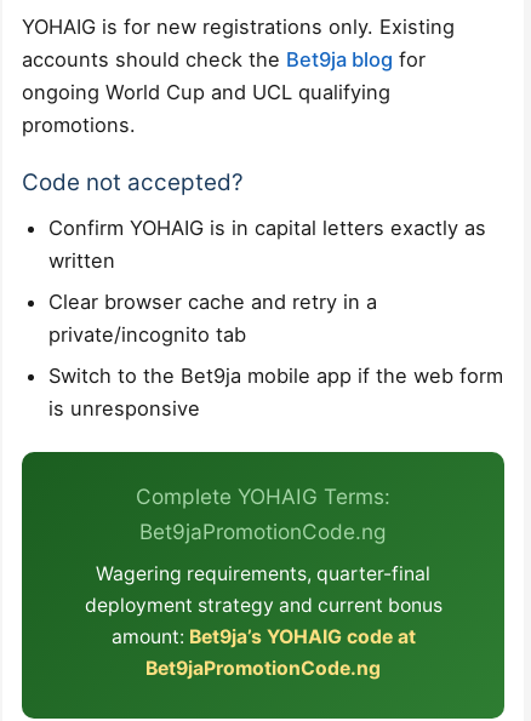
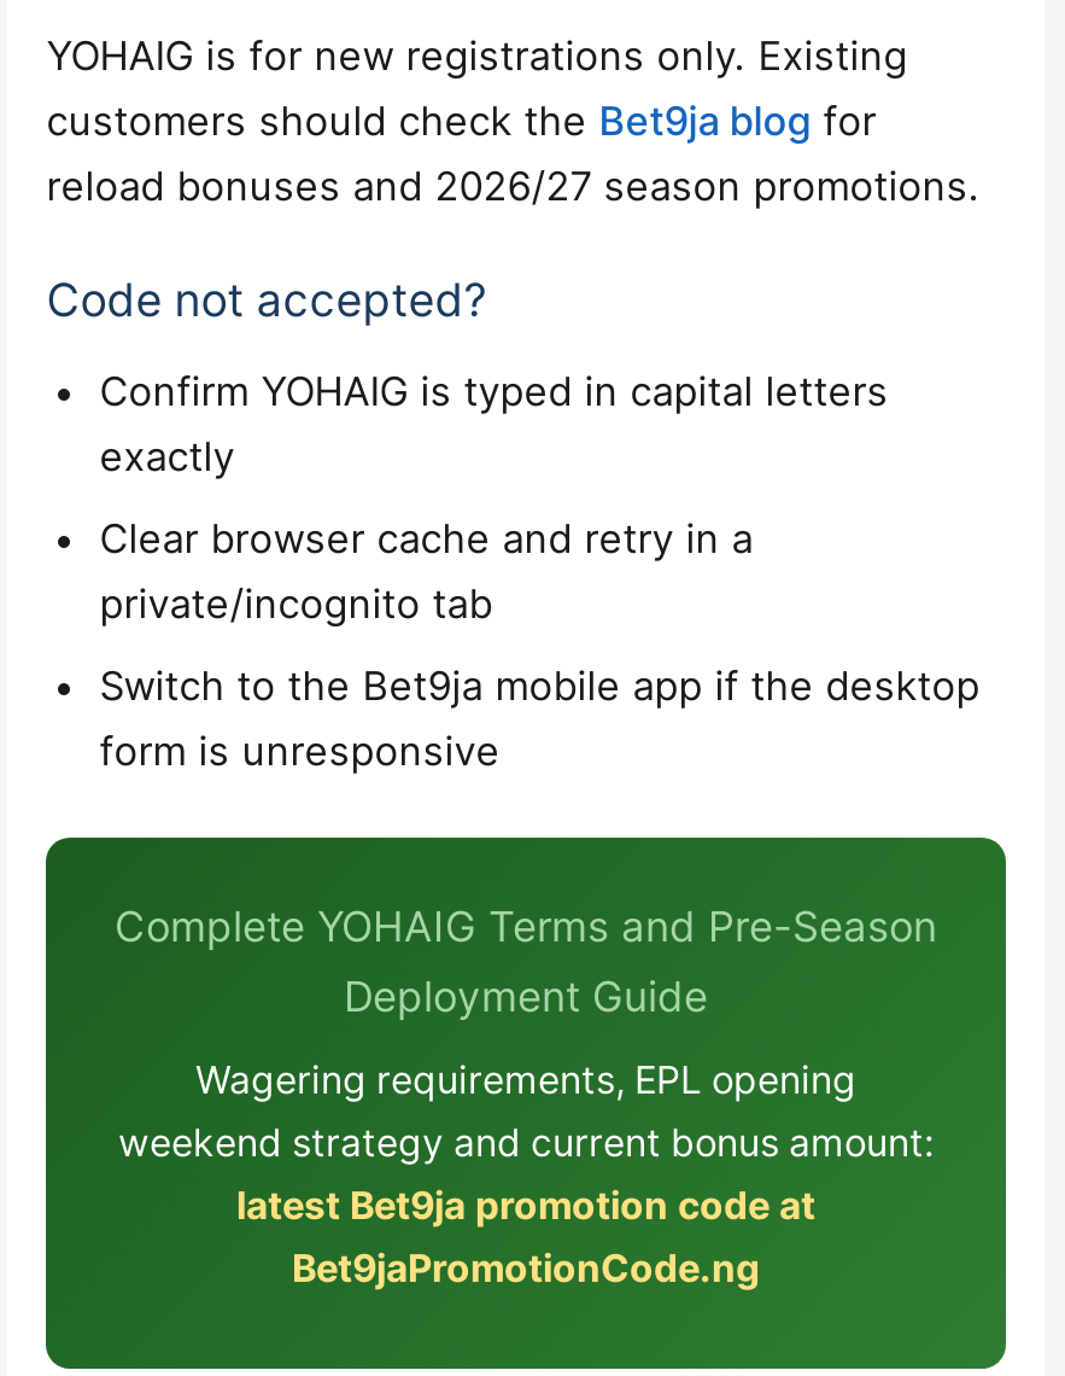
[22,47,426,137] accounts should check the Bet9ja blog for | ongoing World Cup and UCL qualifying | promotions. -> [47,97,980,210] customers should check the Bet9ja blog for | reload bonuses and 2026/27 season promotions.
[49,216,487,273] Confirm YOHAIG is in capital letters exactly as | written -> [100,367,888,480] Confirm YOHAIG is typed in capital letters | exactly
[49,364,503,420] Switch to the Bet9ja mobile app if the web form | is unresponsive -> [100,661,980,775] Switch to the Bet9ja mobile app if the desktop | form is unresponsive
[136,483,390,544] Complete YOHAIG Terms: | Bet9jaPromotionCode.ng -> [115,900,937,1021] Complete YOHAIG Terms and Pre-Season | Deployment Guide
[84,562,442,648] Wagering requirements, quarter-final | deployment strategy and current bonus | amount: Bet9ja’s YOHAIG code at -> [118,1057,934,1229] Wagering requirements, EPL opening | weekend strategy and current bonus amount: | latest Bet9ja promotion code at

